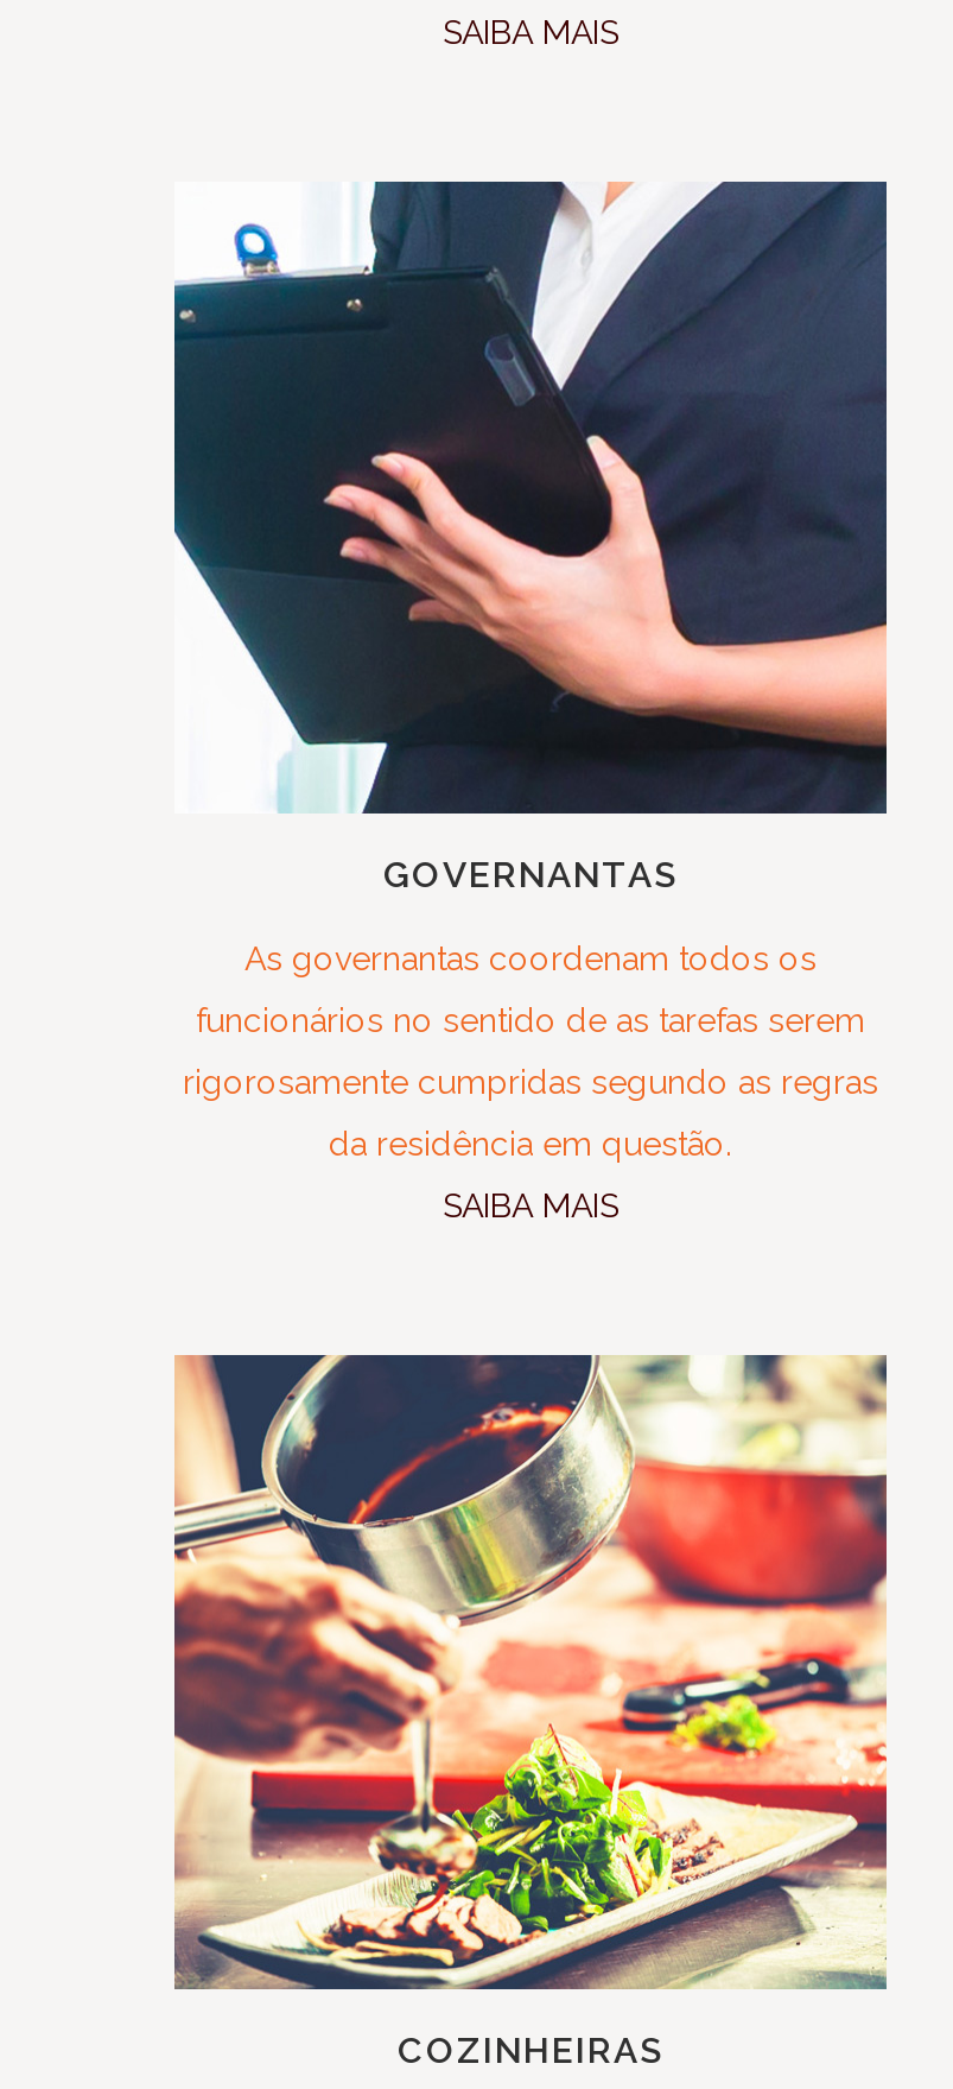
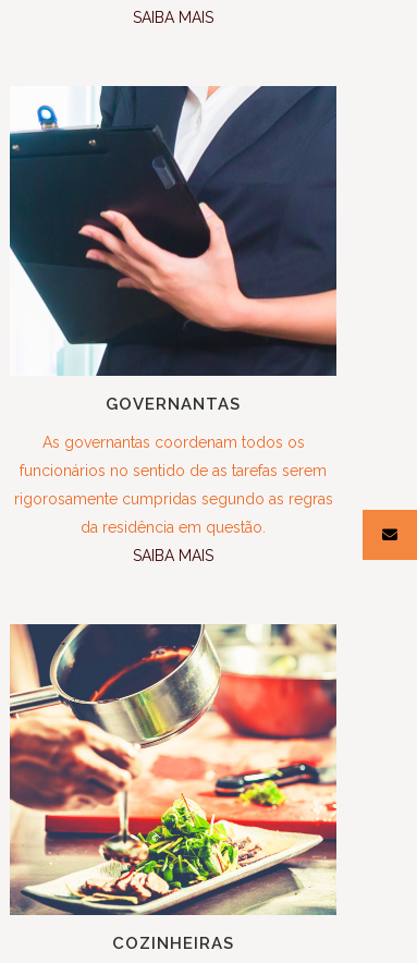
none -> [361,509,414,561] [image]

